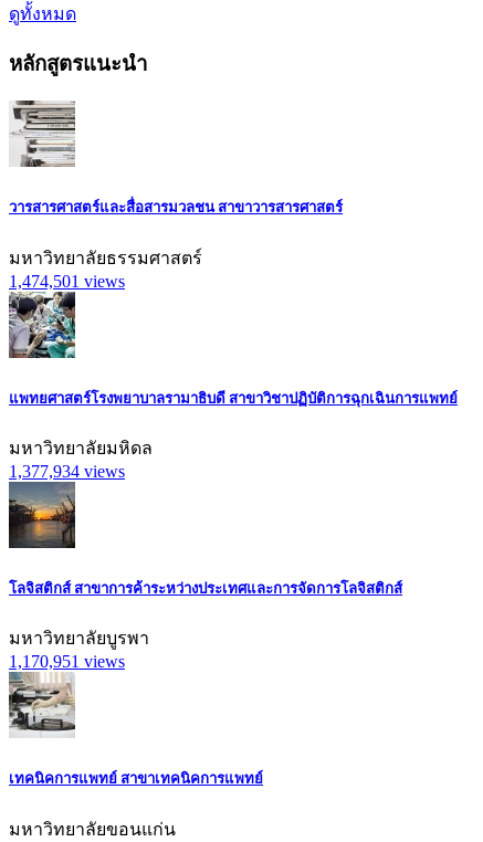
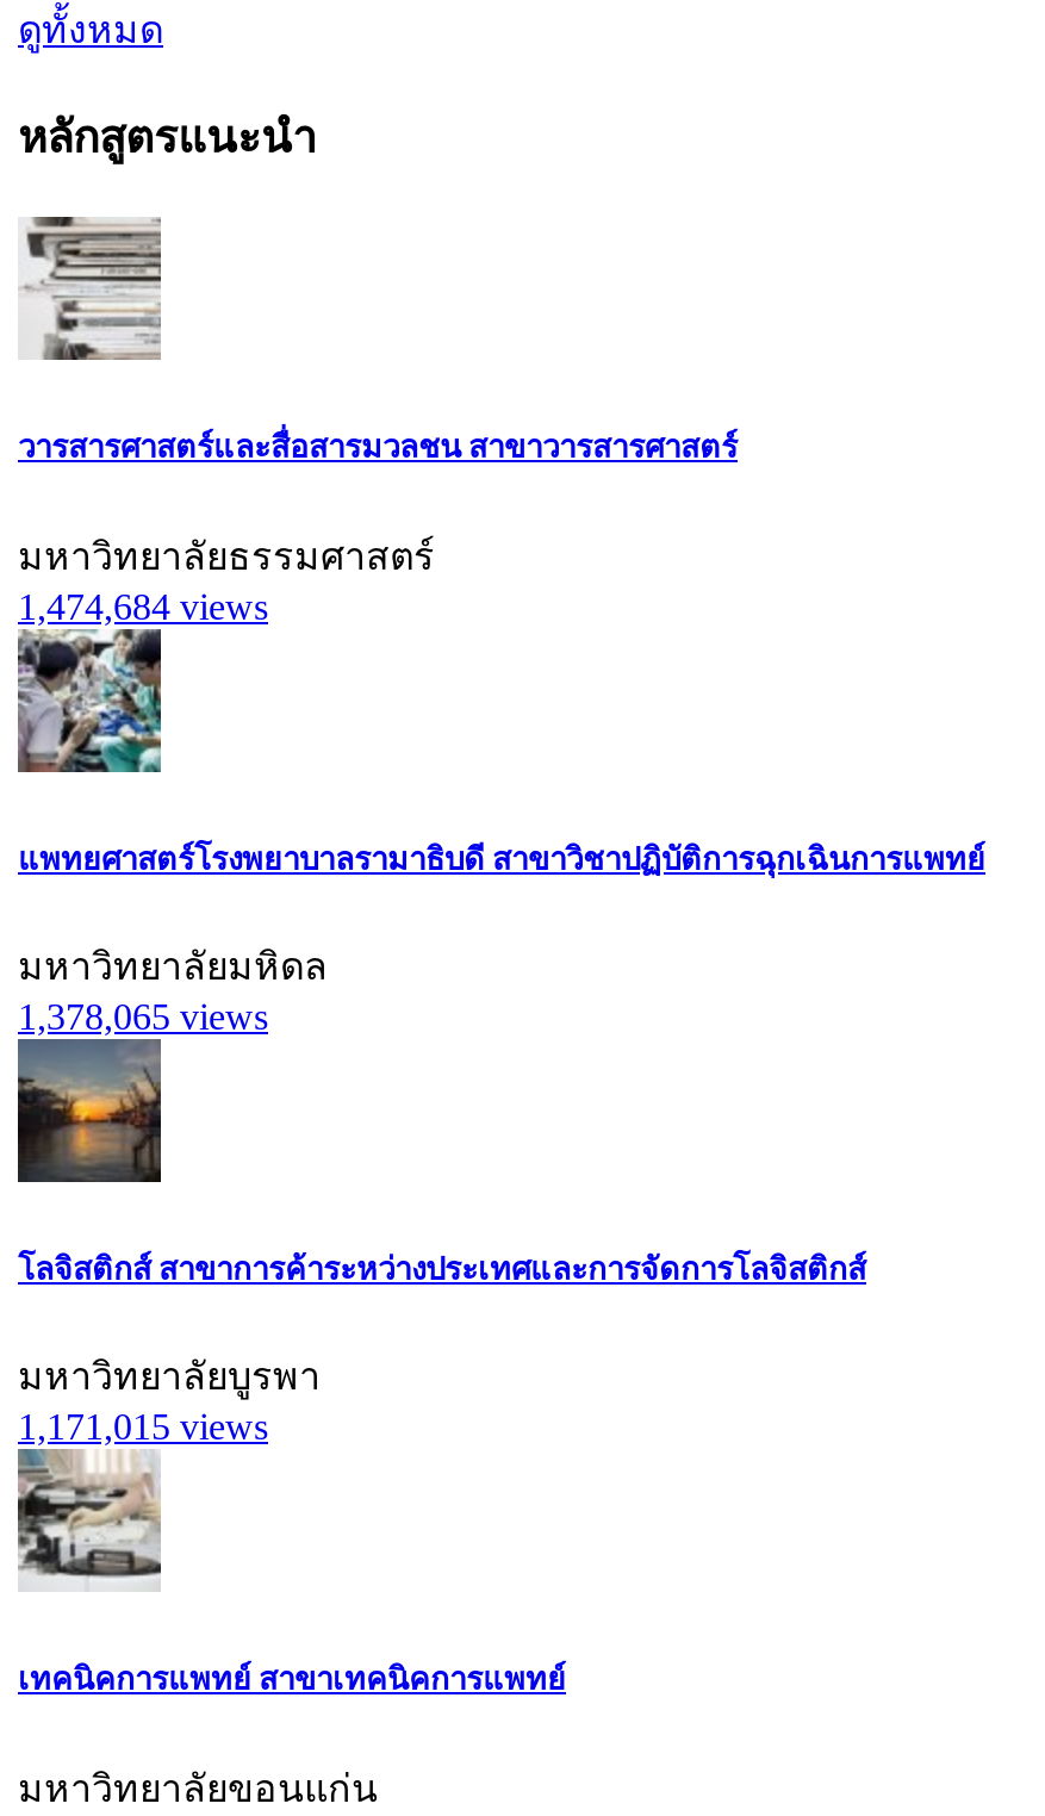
[9,271,125,290] 1,474,501 views -> [18,585,268,626] 1,474,684 views
[9,462,125,480] 1,377,934 views -> [18,996,268,1036] 1,378,065 views
[9,652,125,671] 1,170,951 views -> [18,1407,268,1447] 1,171,015 views

